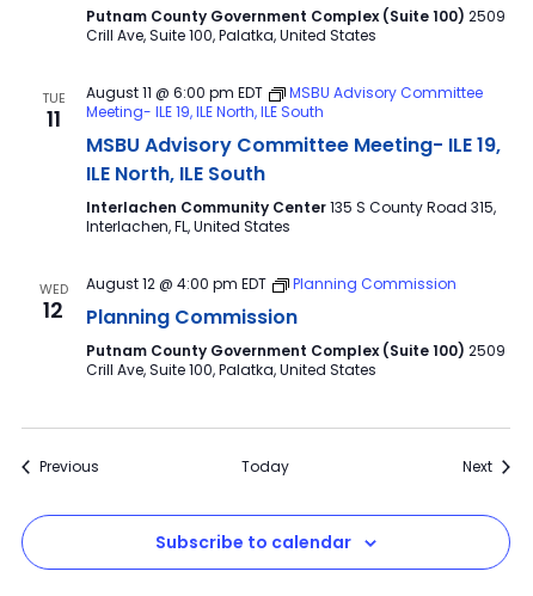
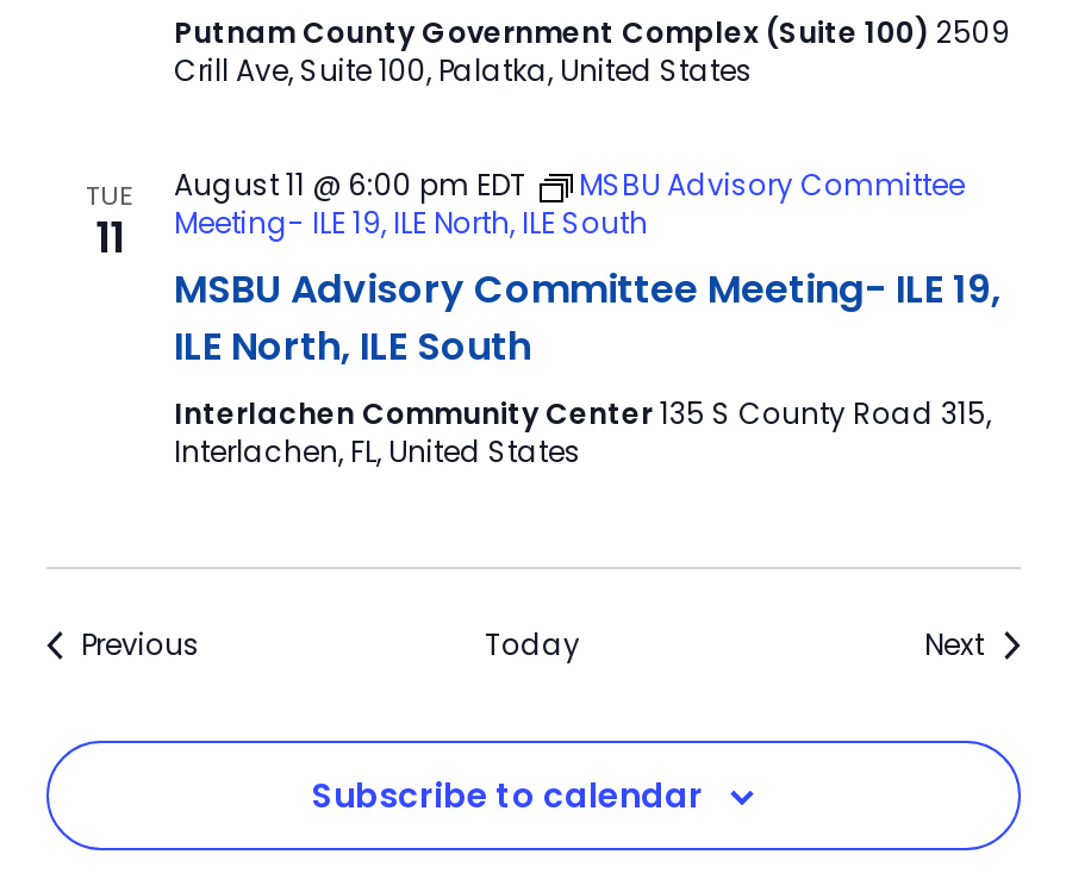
[39,279,68,325] WED | 12 -> none
[85,274,505,380] August 12 @ 4:00 pm EDT | Planning Commission | Planning Commission | Putnam County Government Complex (Suite 100) 2509 | Crill Ave, Suite 100, Palatka, United States -> none

